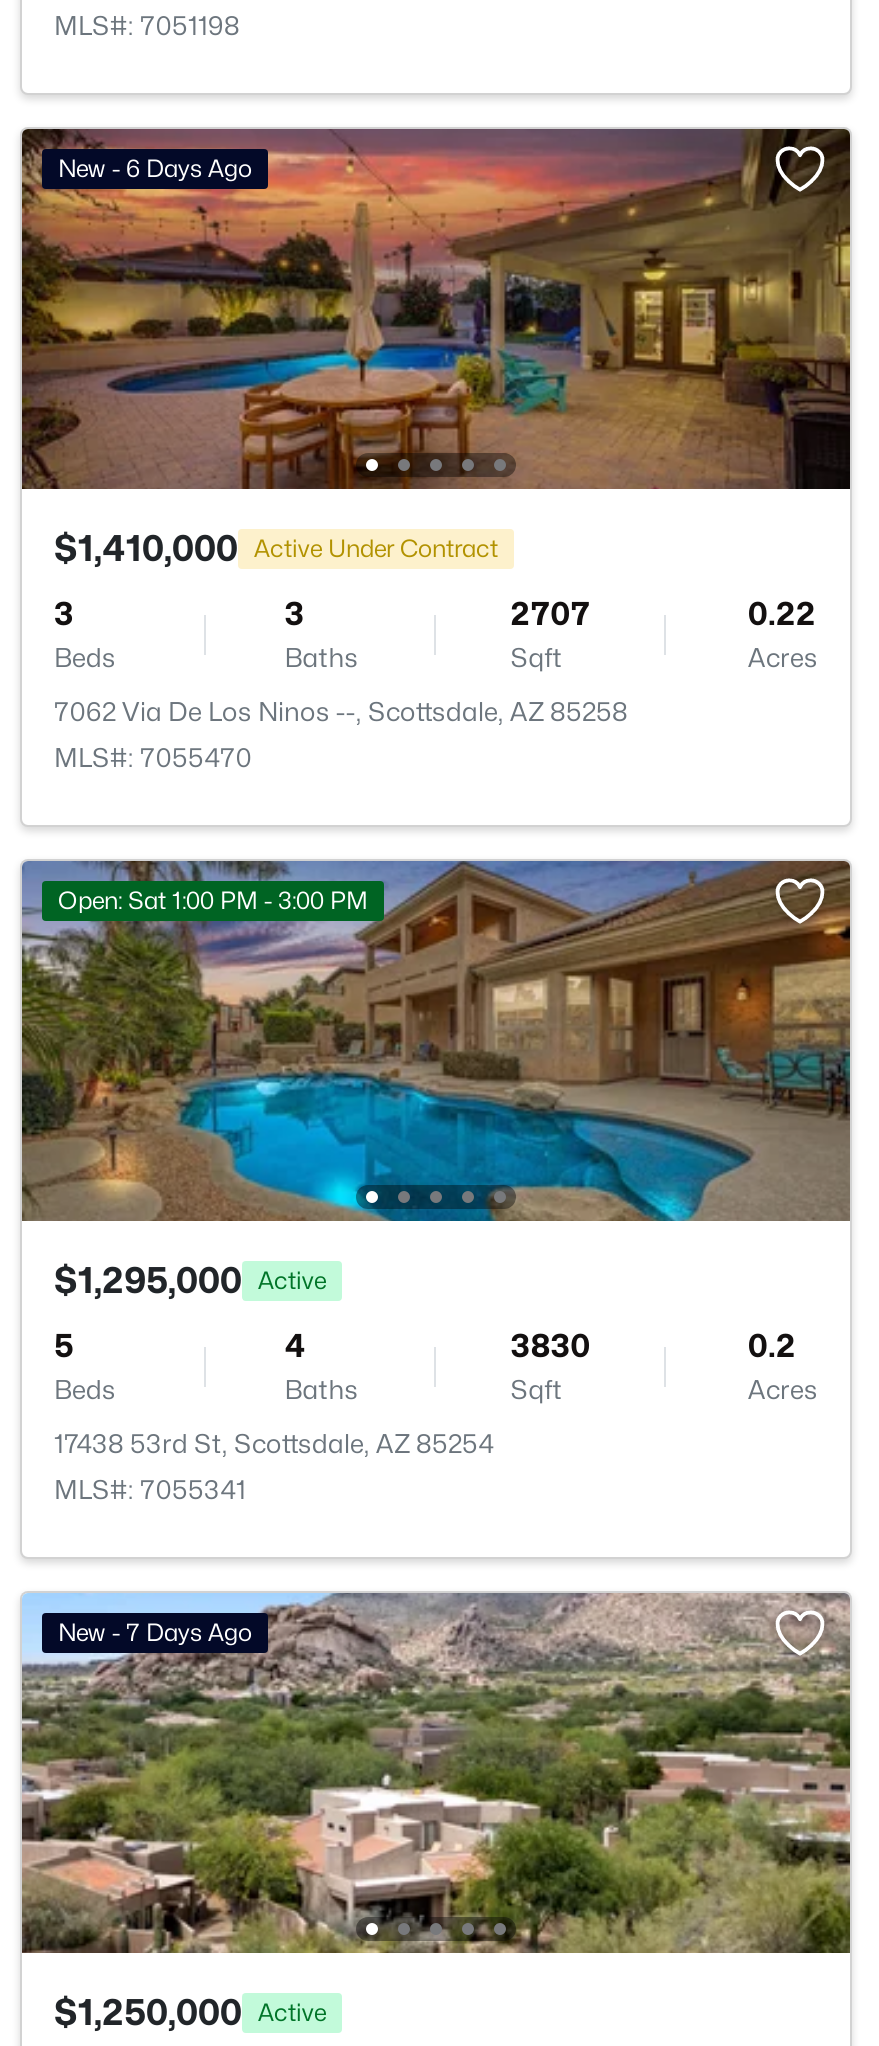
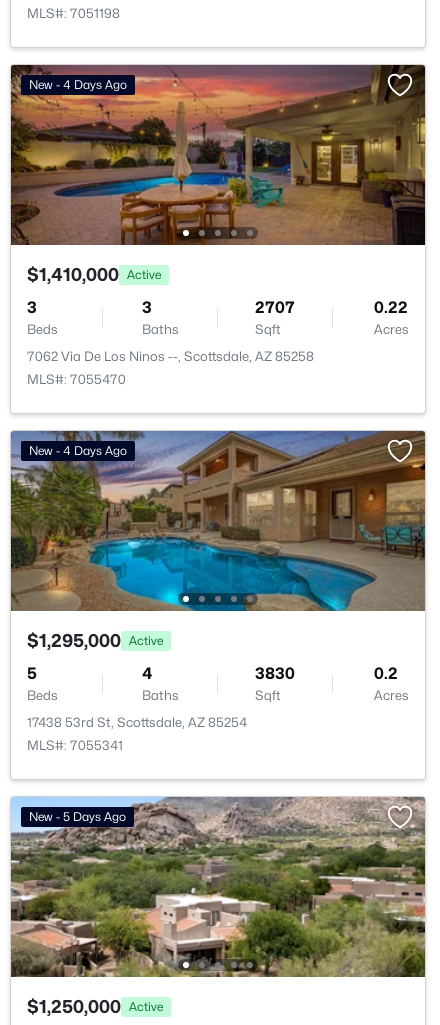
[58,153,252,183] New - 6 Days Ago -> [29,77,127,92] New - 4 Days Ago
[54,527,498,569] $1,410,000 Active Under Contract -> [27,264,161,285] $1,410,000 Active
[58,885,368,915] Open: Sat 1:00 PM - 3:00 PM -> [29,443,127,458] New - 4 Days Ago
[58,1617,252,1647] New - 7 Days Ago -> [29,809,126,824] New - 5 Days Ago

